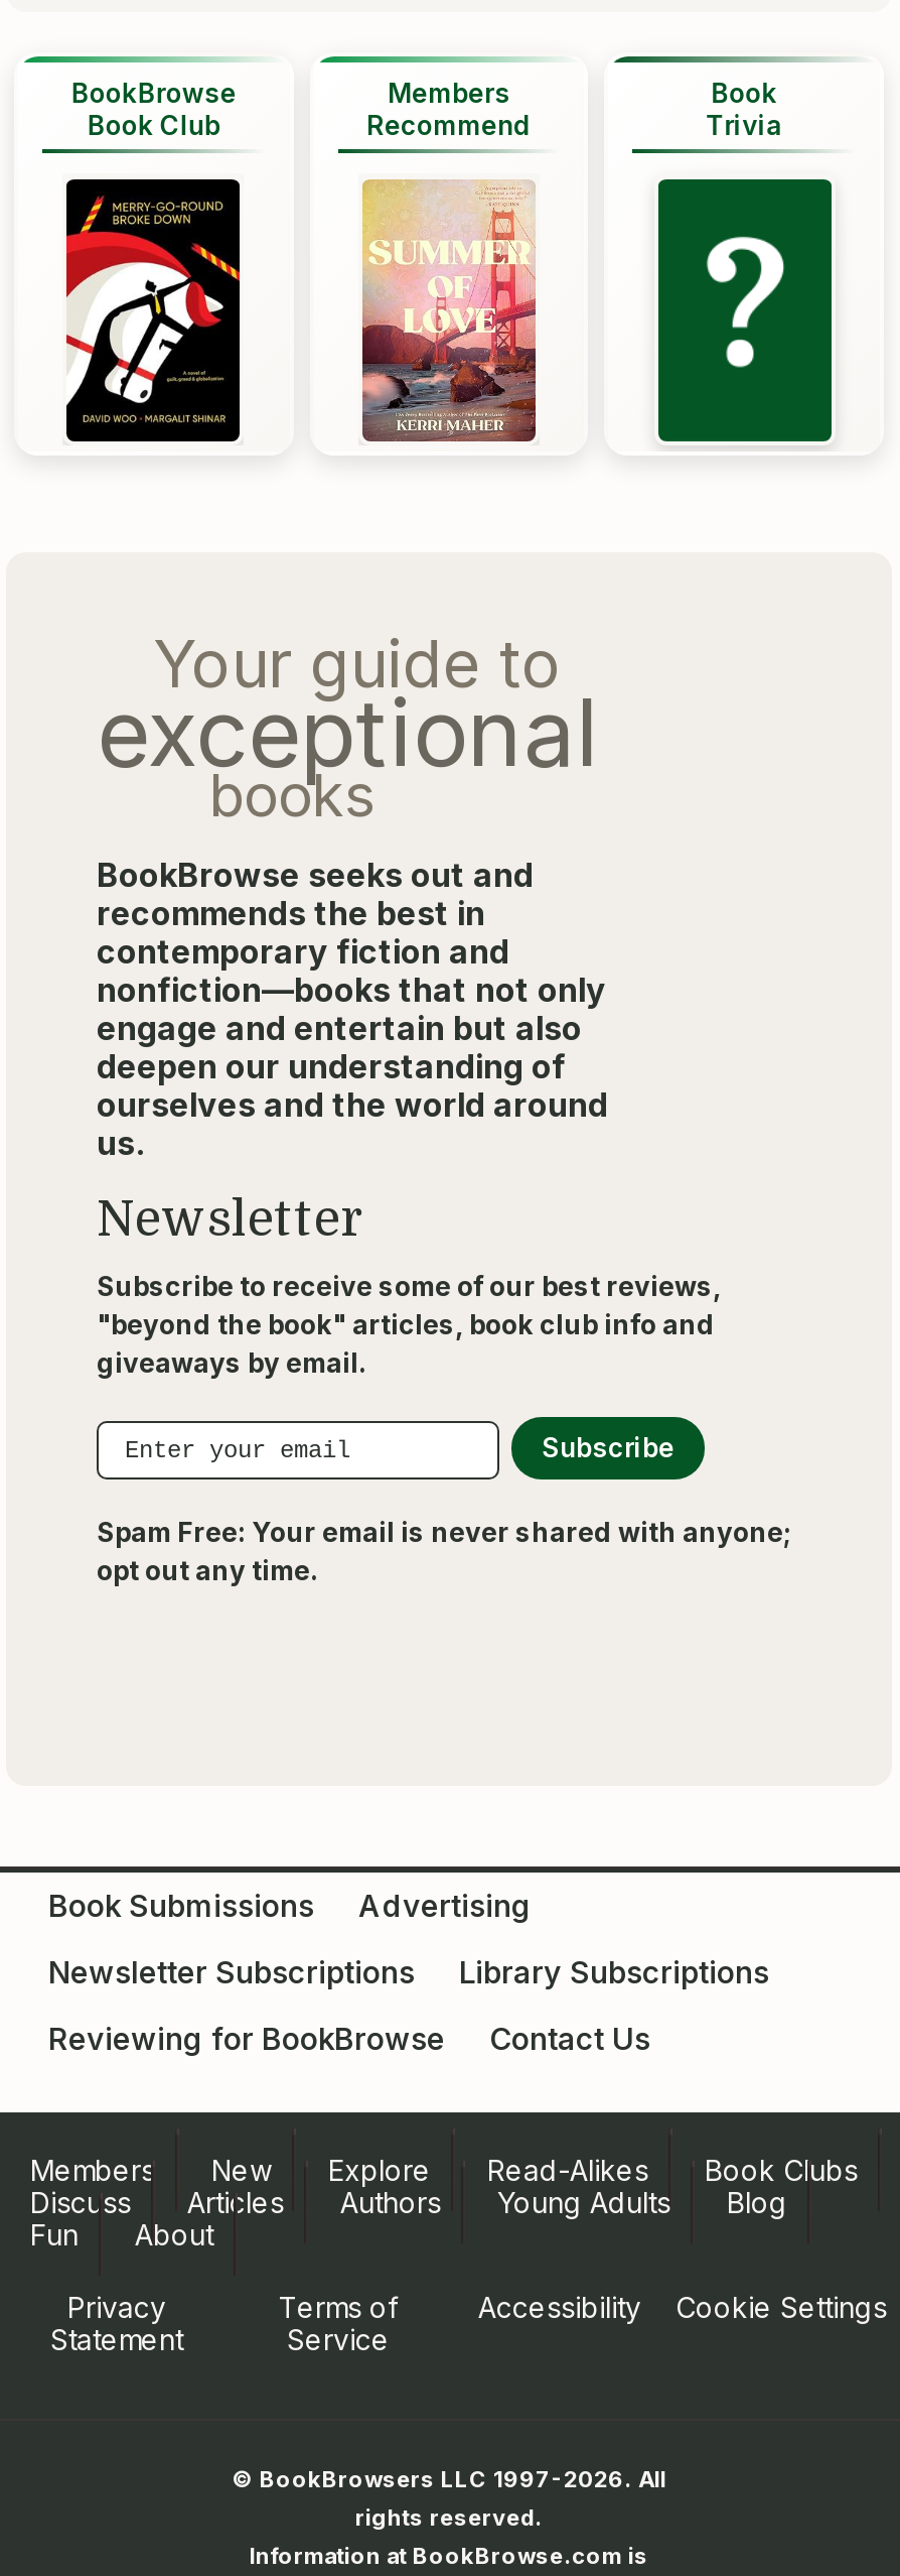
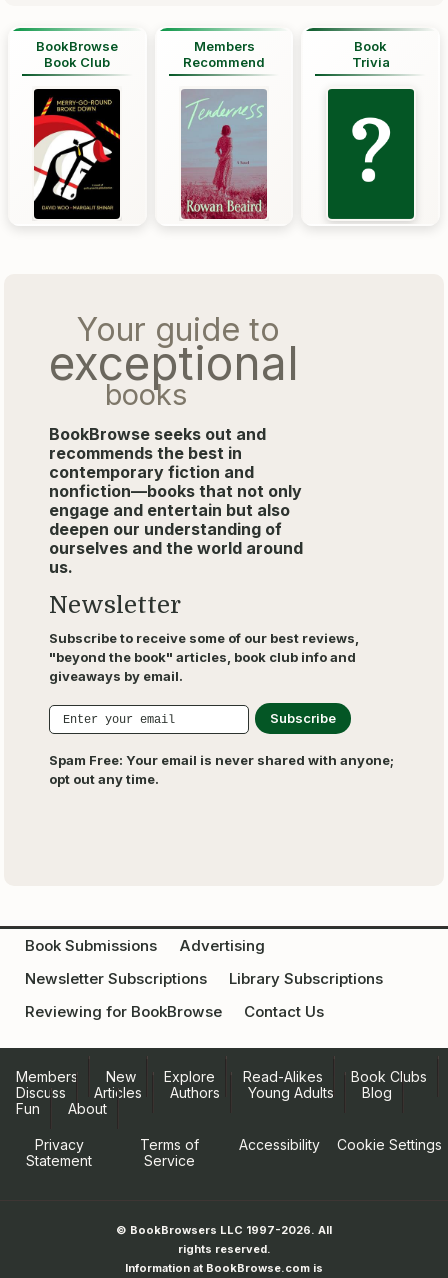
[362,179,536,441] [image] -> [181,89,267,219] [image]

